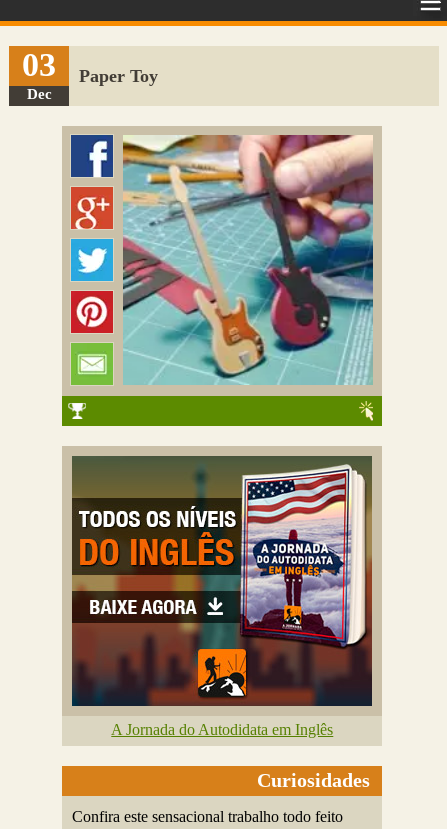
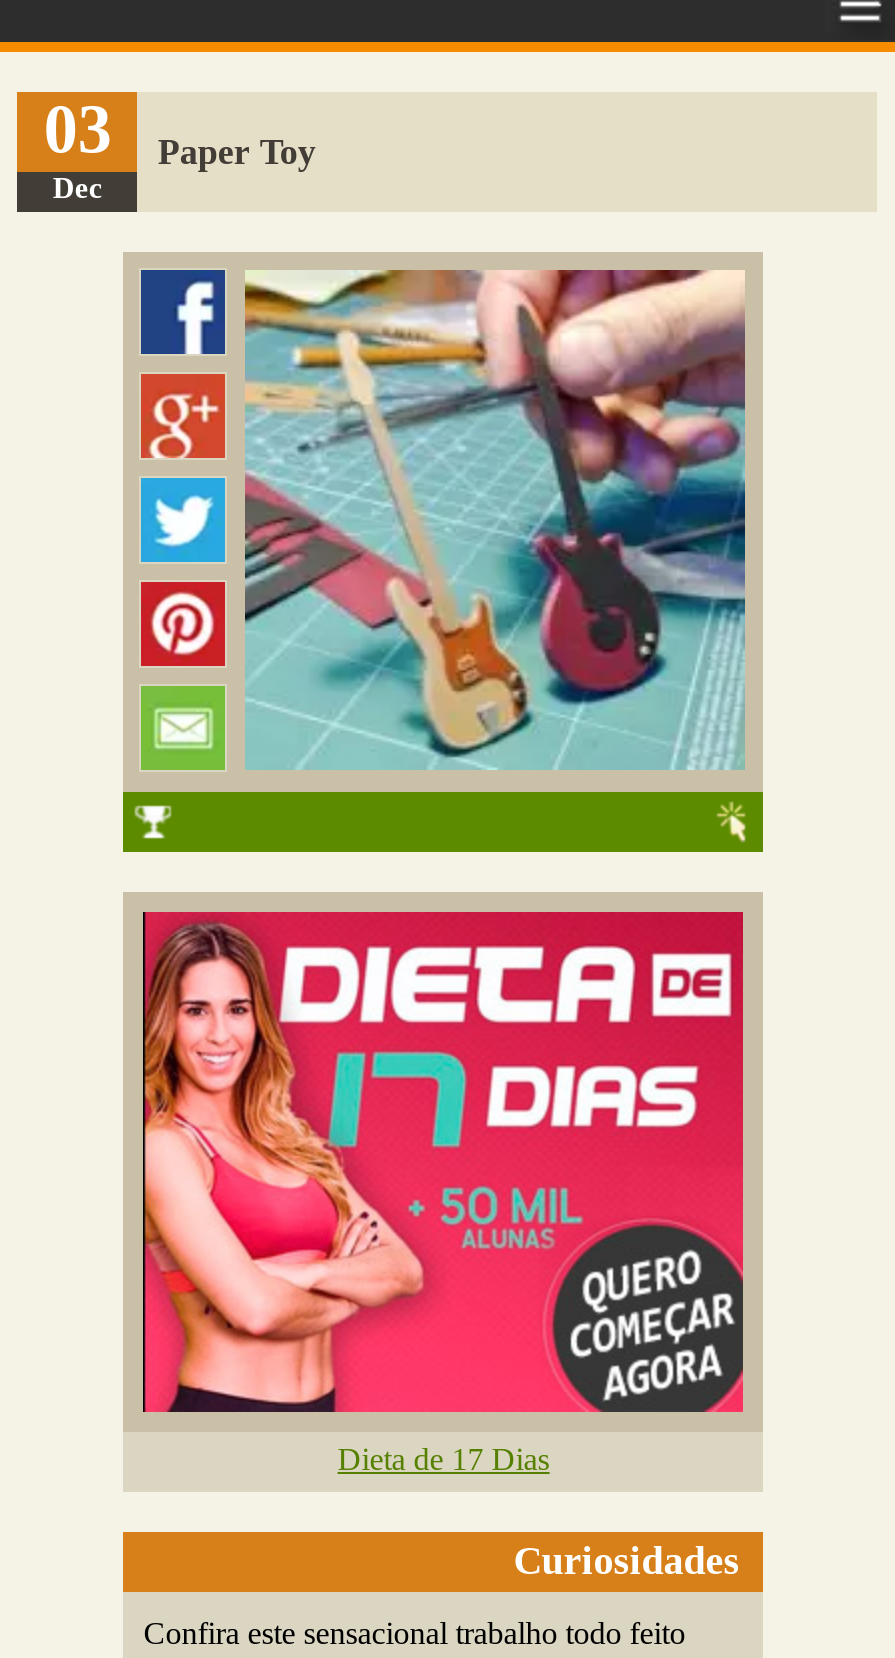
[72,455,373,738] [image] | A Jornada do Autodidata em Inglês -> [143,910,745,1476] [image] | Dieta de 17 Dias

